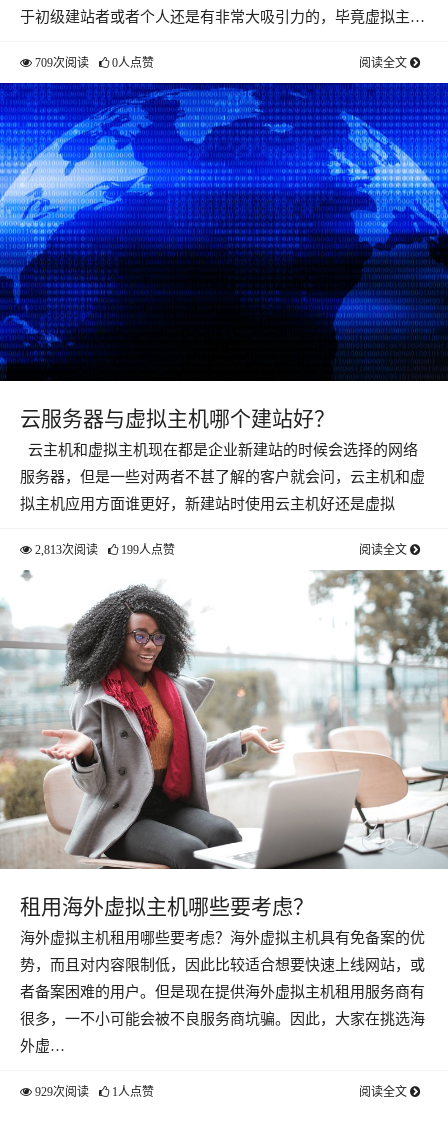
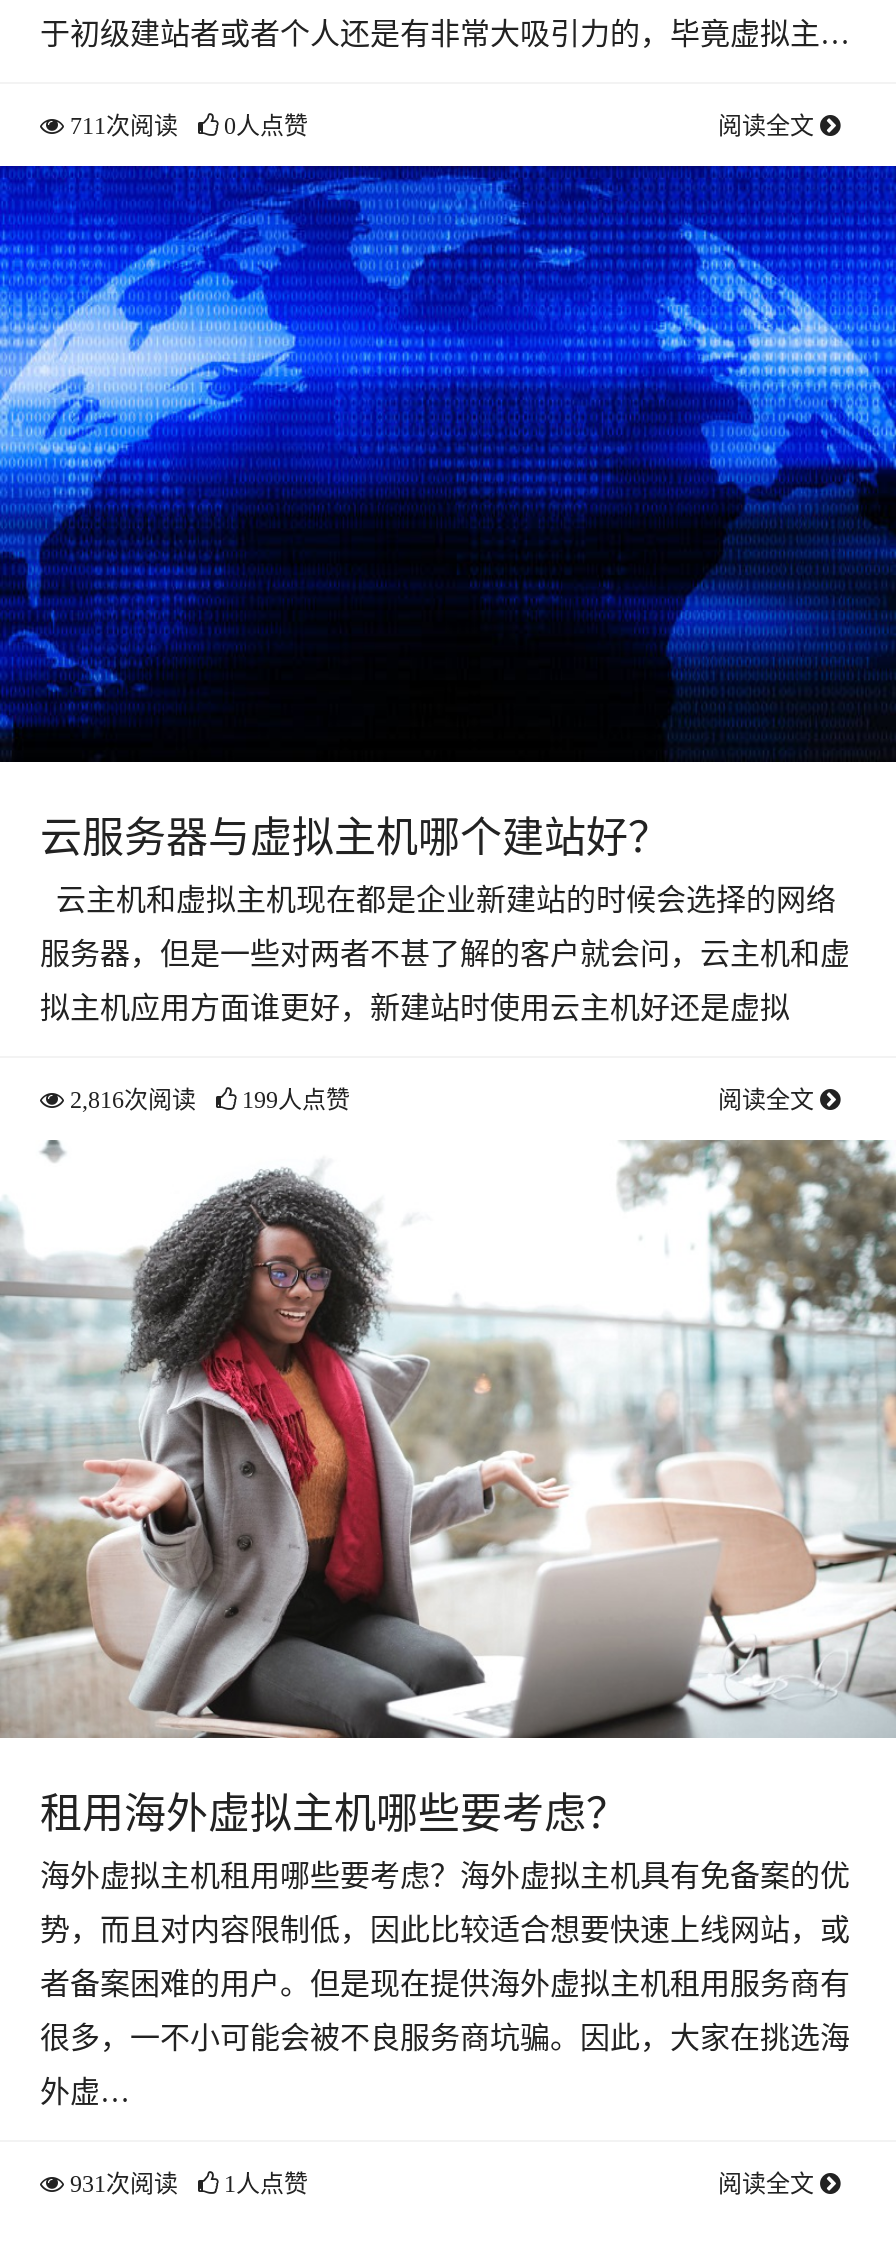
[32,56,154,70] 709次阅读 0人点赞 -> [64,111,308,139] 711次阅读 0人点赞
[32,543,175,557] 2,813次阅读 199人点赞 -> [64,1086,350,1114] 2,816次阅读 199人点赞
[32,1085,154,1099] 929次阅读 1人点赞 -> [64,2169,308,2197] 931次阅读 1人点赞

